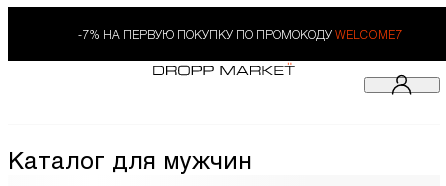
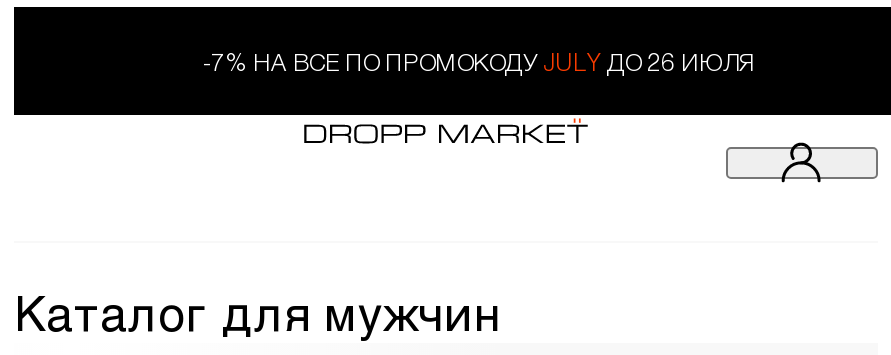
[78,27,402,41] -7% НА ПЕРВУЮ ПОКУПКУ ПО ПРОМОКОДУ WELCOME7 -> [203,47,753,75] -7% НА ВСЕ ПО ПРОМОКОДУ JULY ДО 26 ИЮЛЯ

